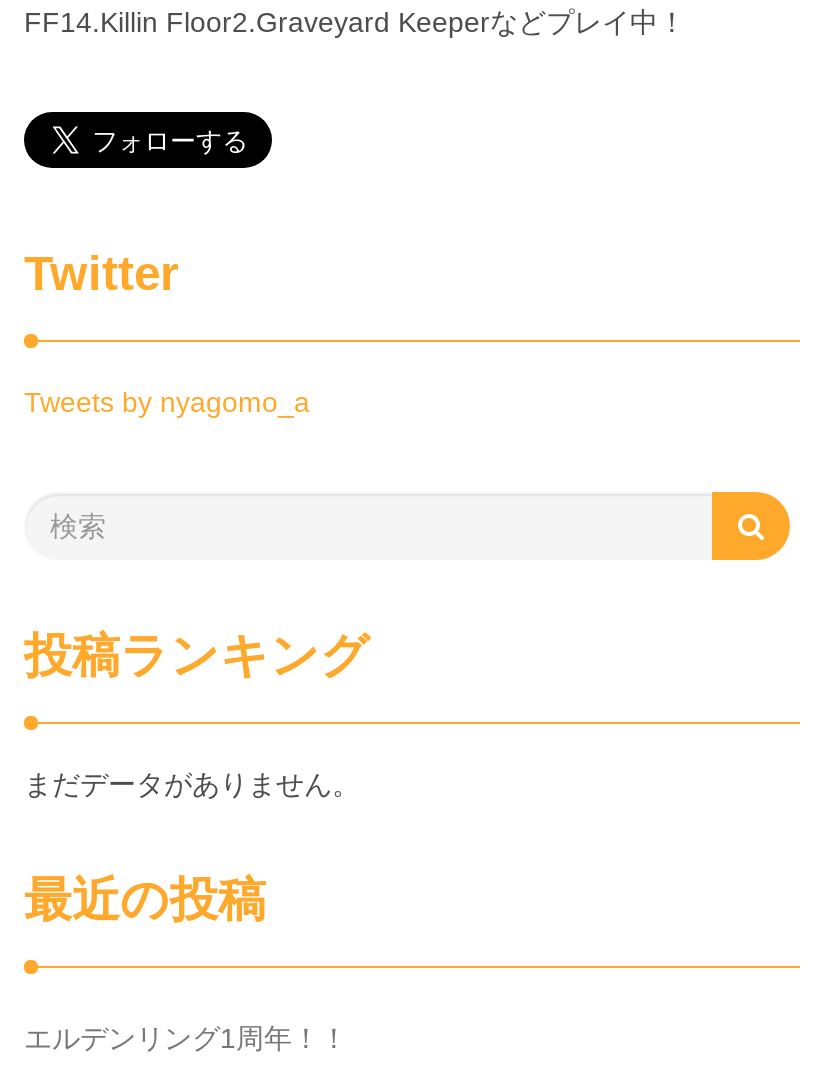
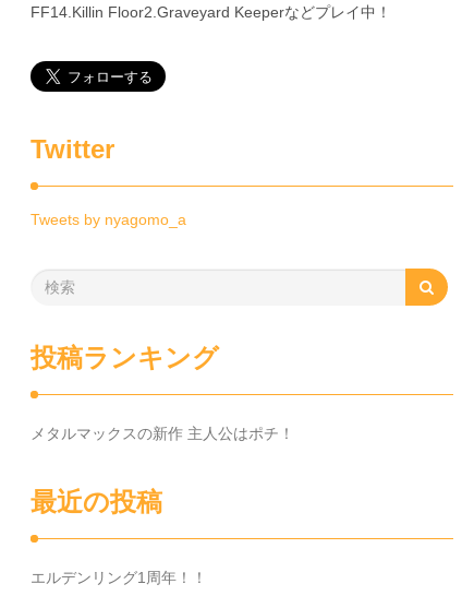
[24,768,360,800] まだデータがありません。 -> [31,425,294,442] メタルマックスの新作 主人公はポチ！

